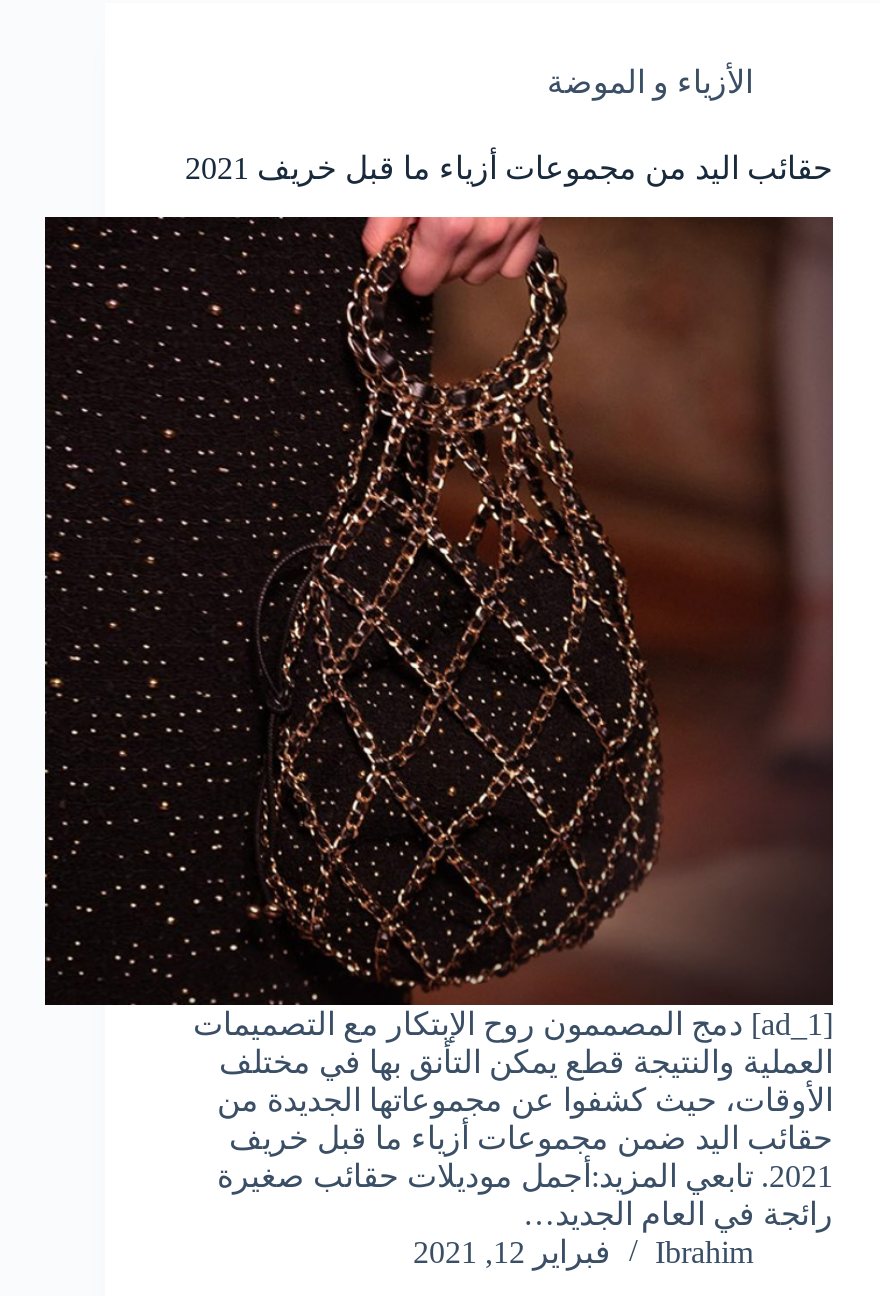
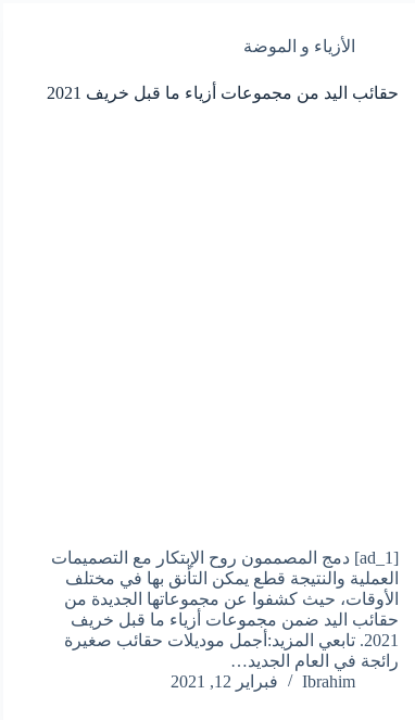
[43,215,835,1007] [image] -> none

